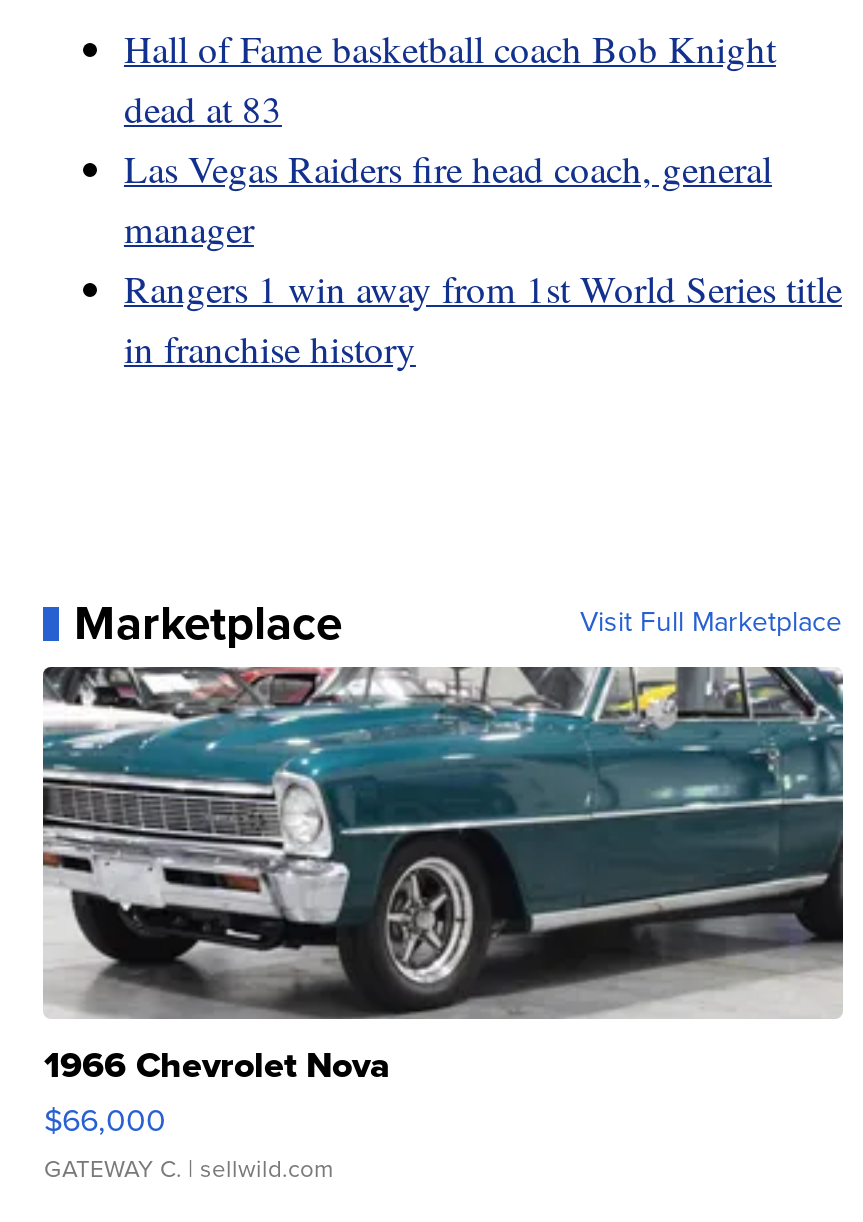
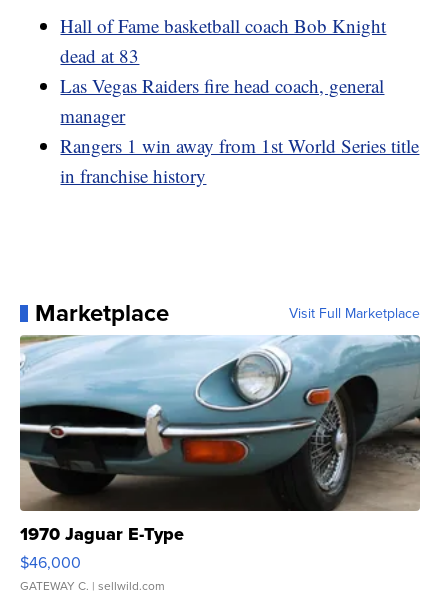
[41,665,843,1144] [image] | 1966 Chevrolet Nova | $66,000 -> [19,335,420,573] [image] | 1970 Jaguar E-Type | $46,000

